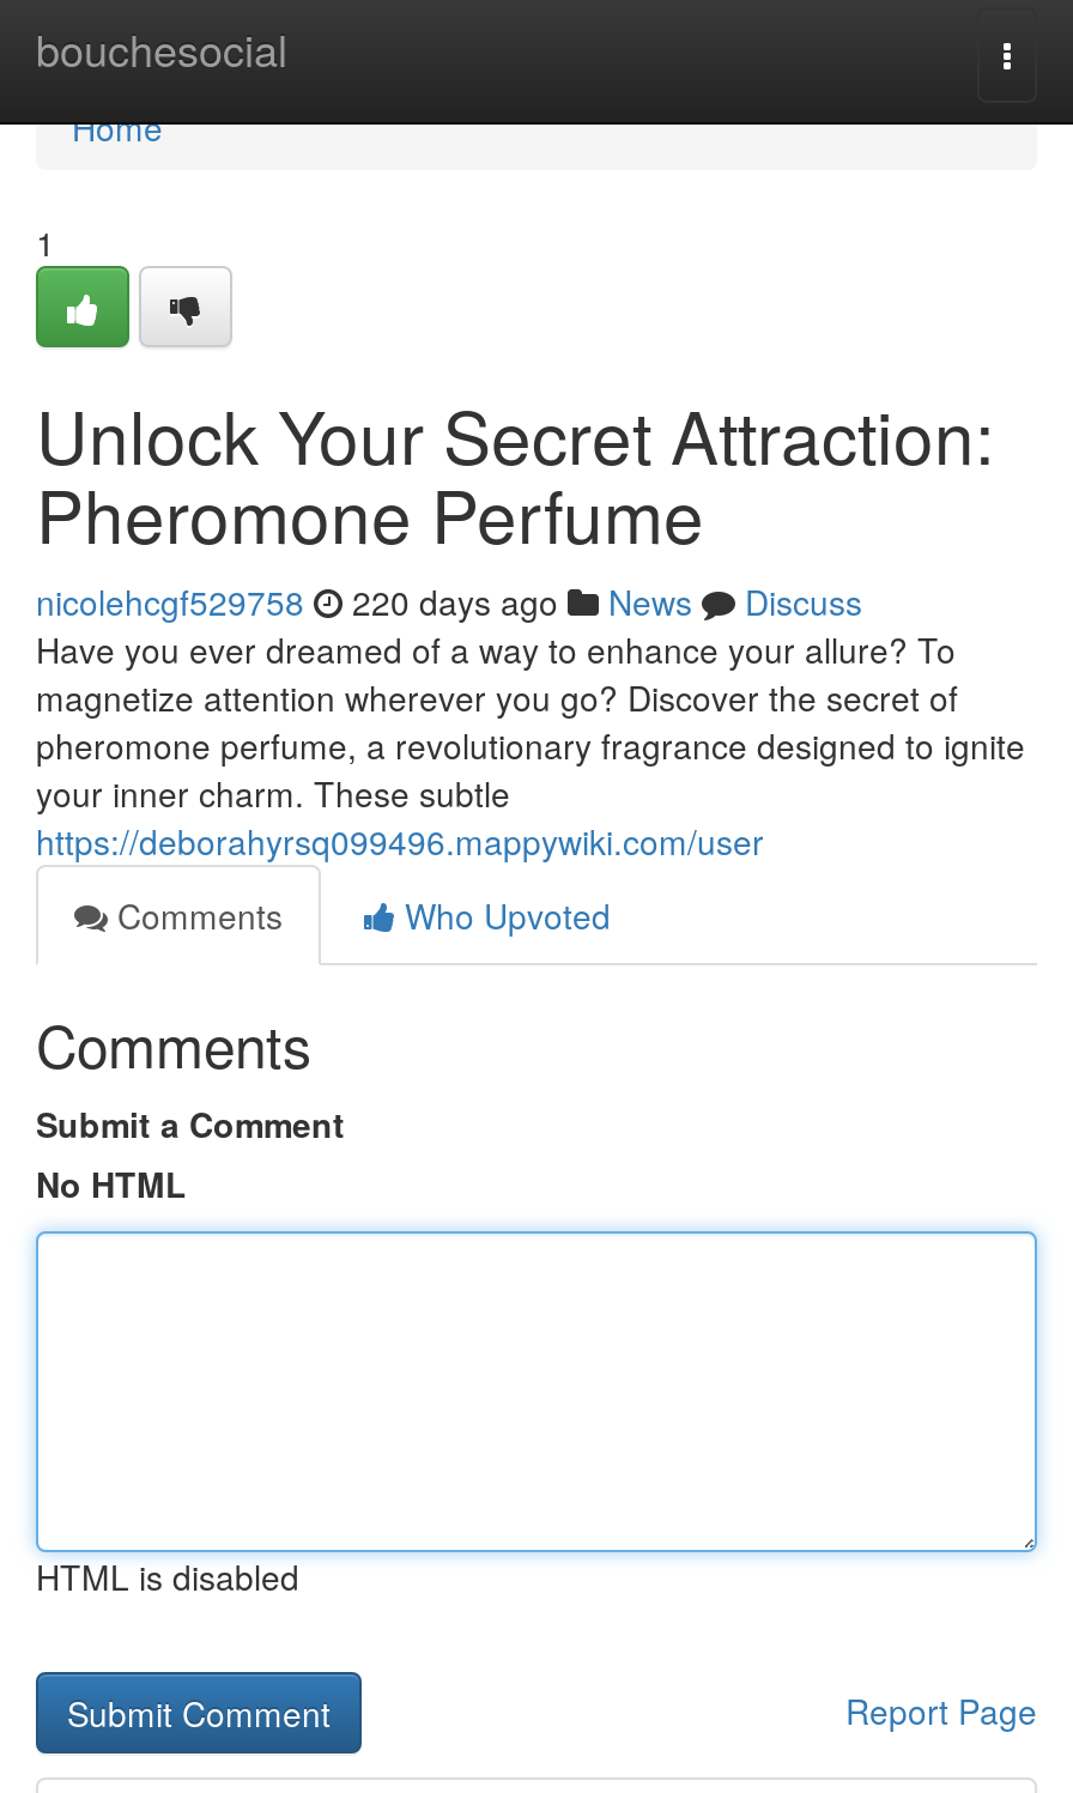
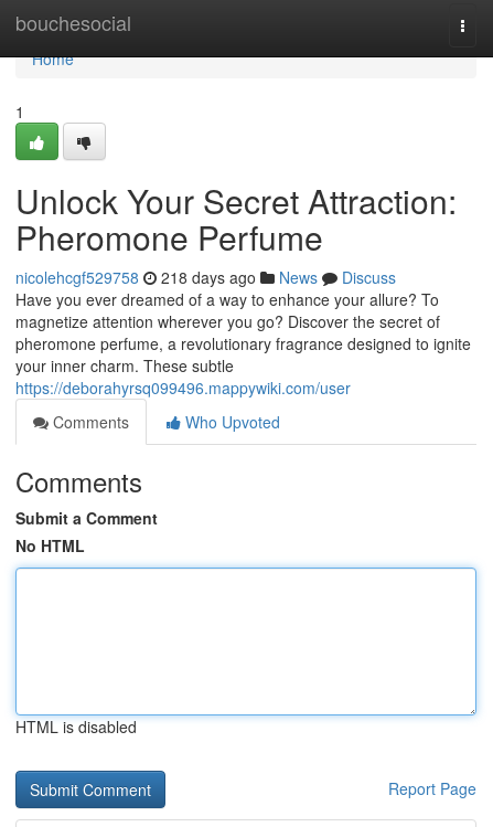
[36,577,862,625] nicolehcgf529758 220 days ago News Discuss -> [15,266,396,288] nicolehcgf529758 218 days ago News Discuss

